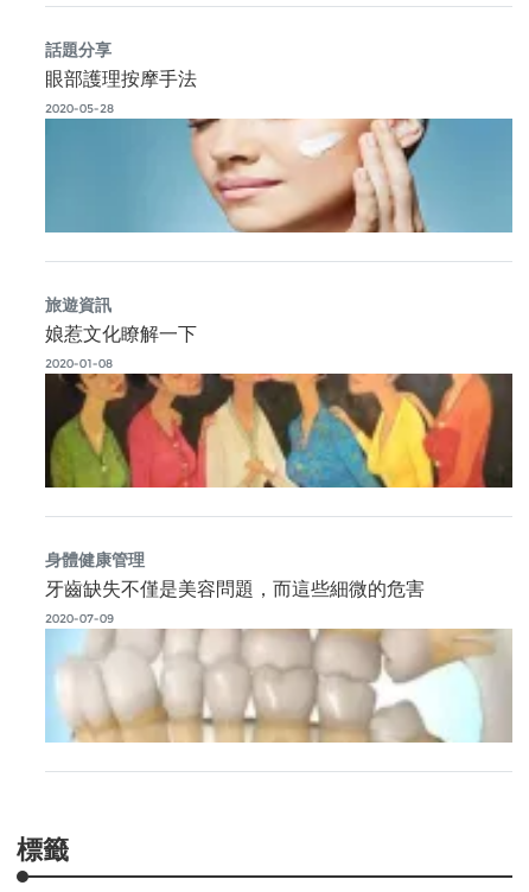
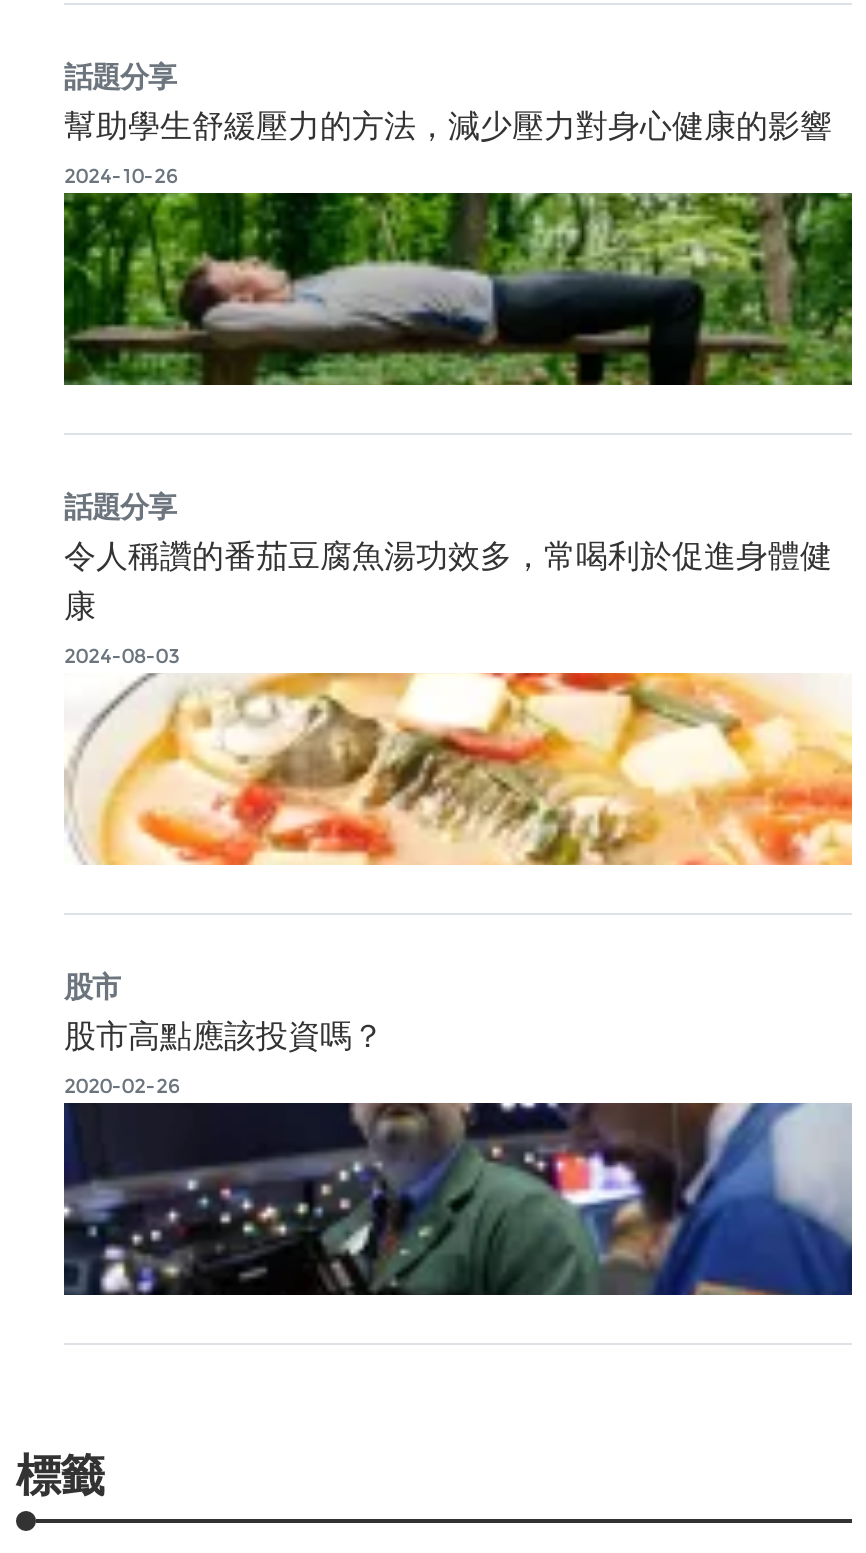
[45,69,197,116] 眼部護理按摩手法 | 2020-05-28 -> [64,109,832,189] 幫助學生舒緩壓力的方法，減少壓力對身心健康的影響 | 2024-10-26
[44,117,514,234] [image] -> [62,191,854,387] [image]
[45,295,197,371] 旅遊資訊 | 娘惹文化瞭解一下 | 2020-01-08 -> [64,491,832,669] 話題分享 | 令人稱讚的番茄豆腐魚湯功效多，常喝利於促進身體健 | 康 | 2024-08-03
[44,372,514,489] [image] -> [64,671,854,867] [image]
[45,550,425,626] 身體健康管理 | 牙齒缺失不僅是美容問題，而這些細微的危害 | 2020-07-09 -> [64,971,384,1099] 股市 | 股市高點應該投資嗎？ | 2020-02-26
[45,627,511,744] [image] -> [62,1101,852,1297] [image]

